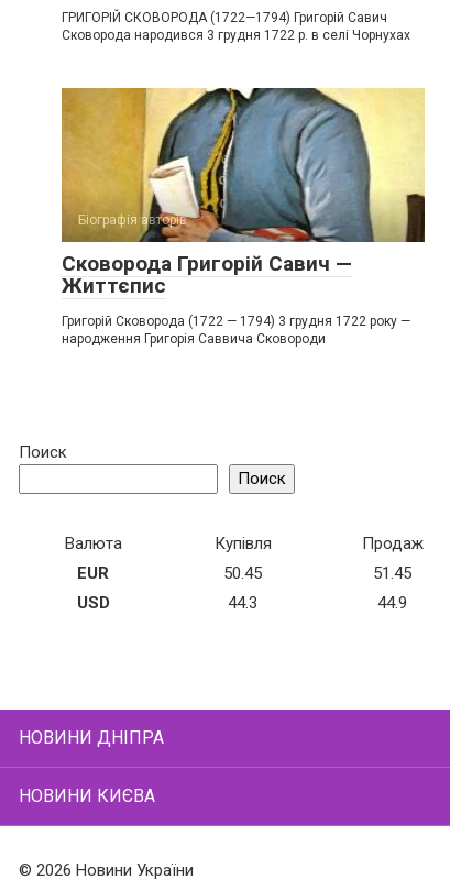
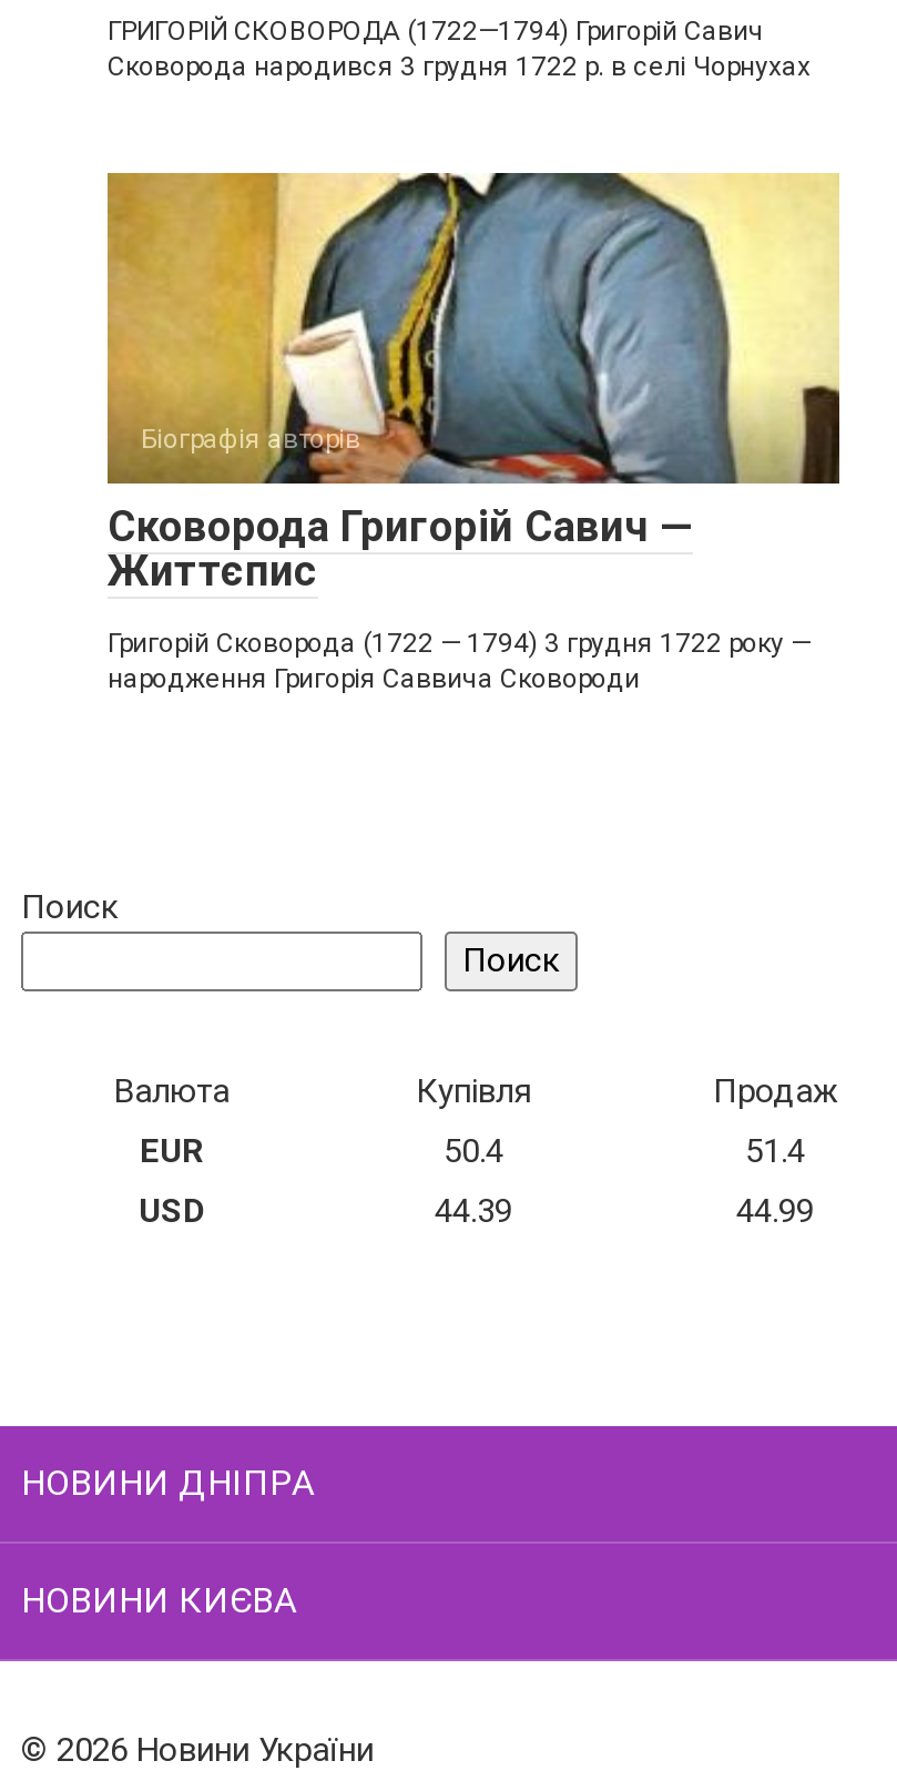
[224,563,262,583] 50.45 -> [444,1131,503,1171] 50.4
[374,563,412,583] 51.45 -> [745,1131,805,1171] 51.4
[228,593,258,613] 44.3 -> [435,1191,512,1231] 44.39
[378,593,408,613] 44.9 -> [736,1191,814,1231] 44.99

